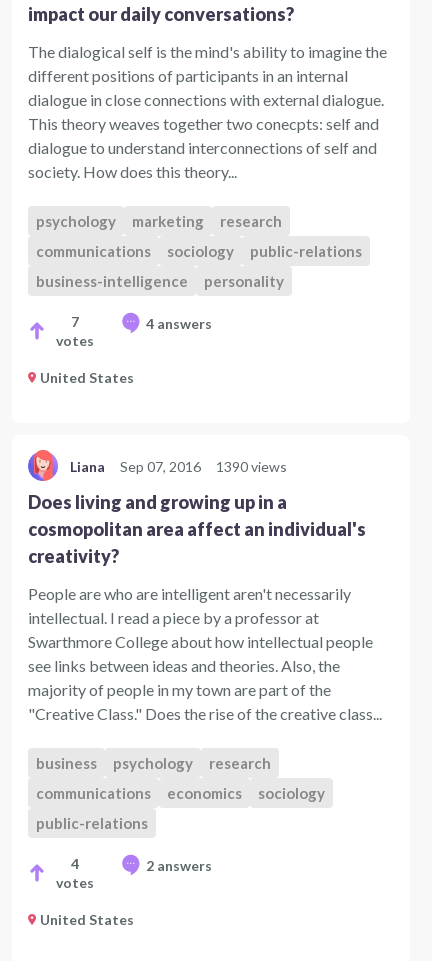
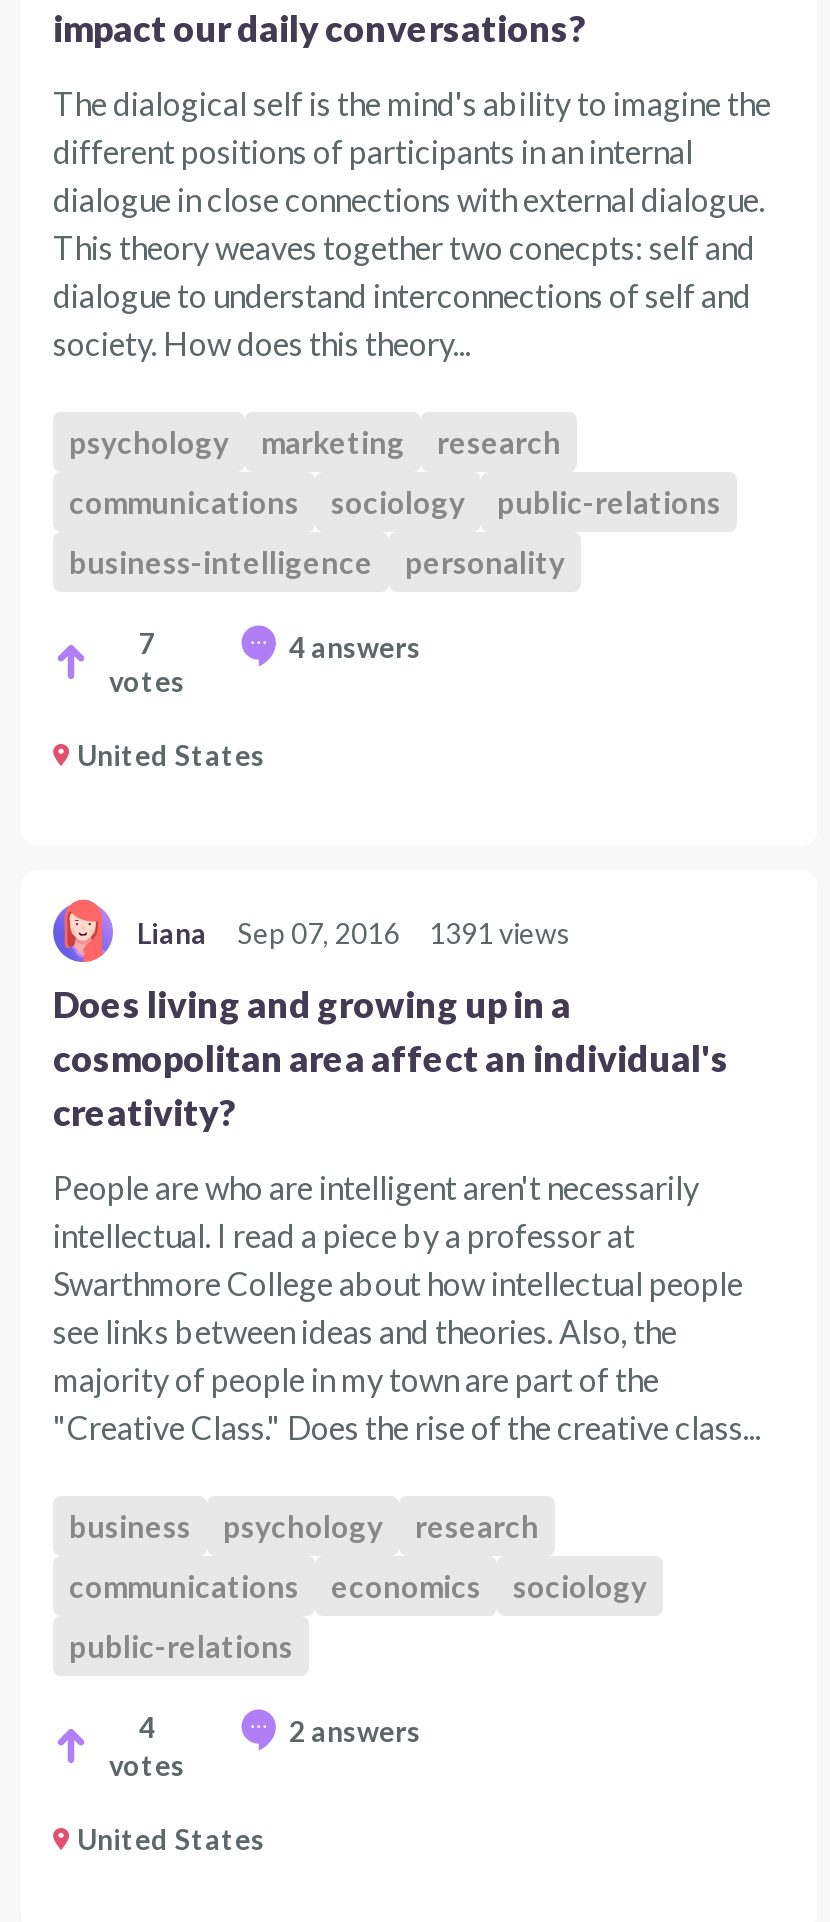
[70,458,287,475] Liana Sep 07, 2016 1390 views -> [137,915,571,949] Liana Sep 07, 2016 1391 views

